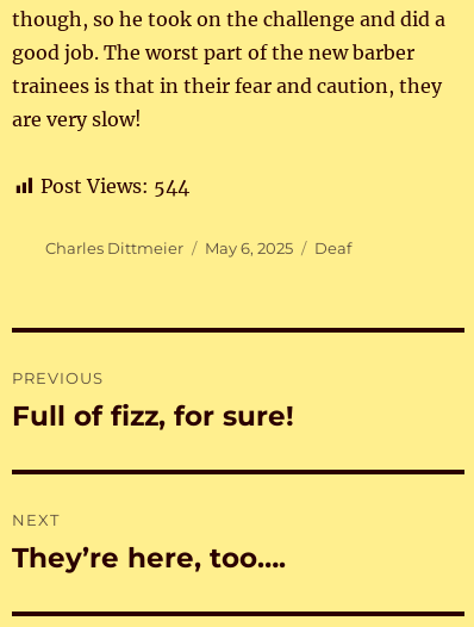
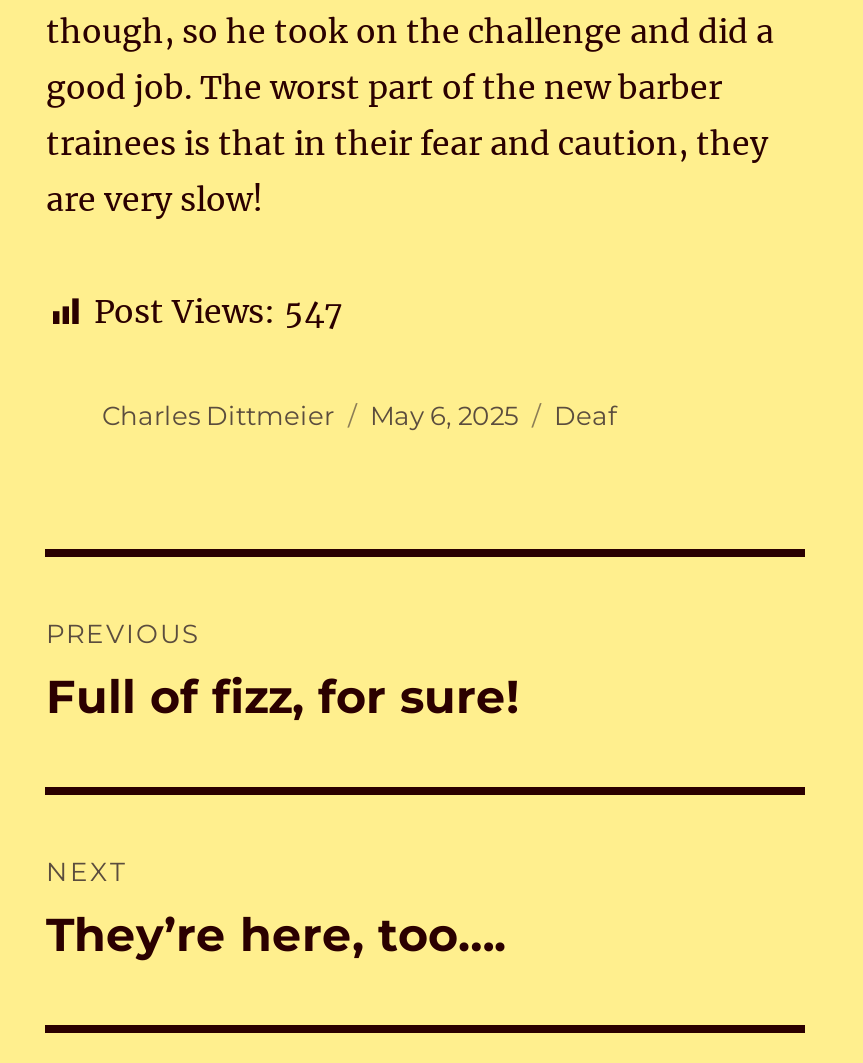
[41,174,190,198] Post Views: 544 -> [94,291,342,331] Post Views: 547

